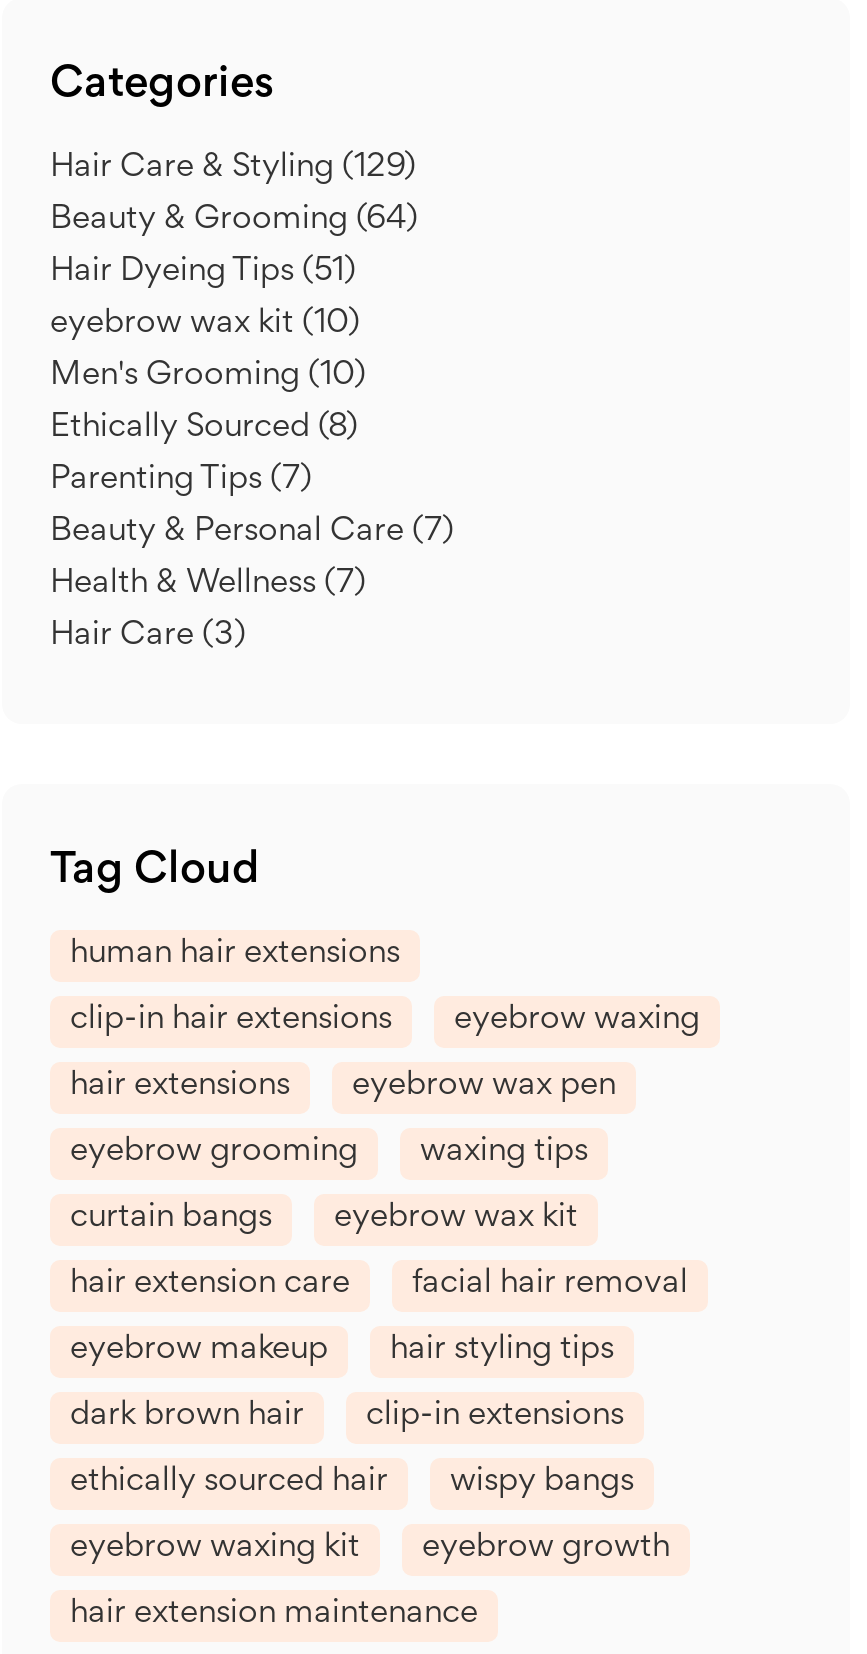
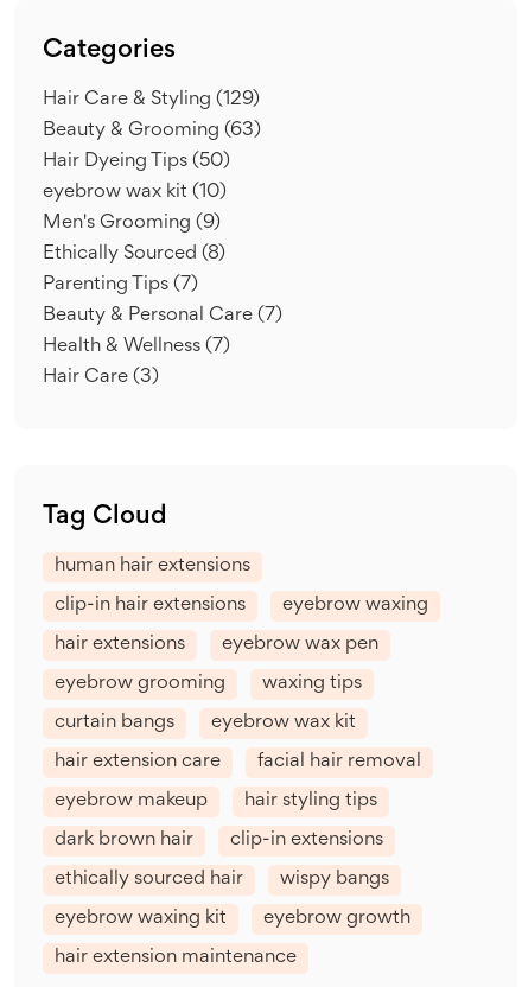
[50,206,418,236] Beauty & Grooming (64) -> [43,122,261,140] Beauty & Grooming (63)
[50,258,356,288] Hair Dyeing Tips (51) -> [43,153,230,171] Hair Dyeing Tips (50)
[50,362,366,392] Men's Grooming (10) -> [43,215,221,233] Men's Grooming (9)

